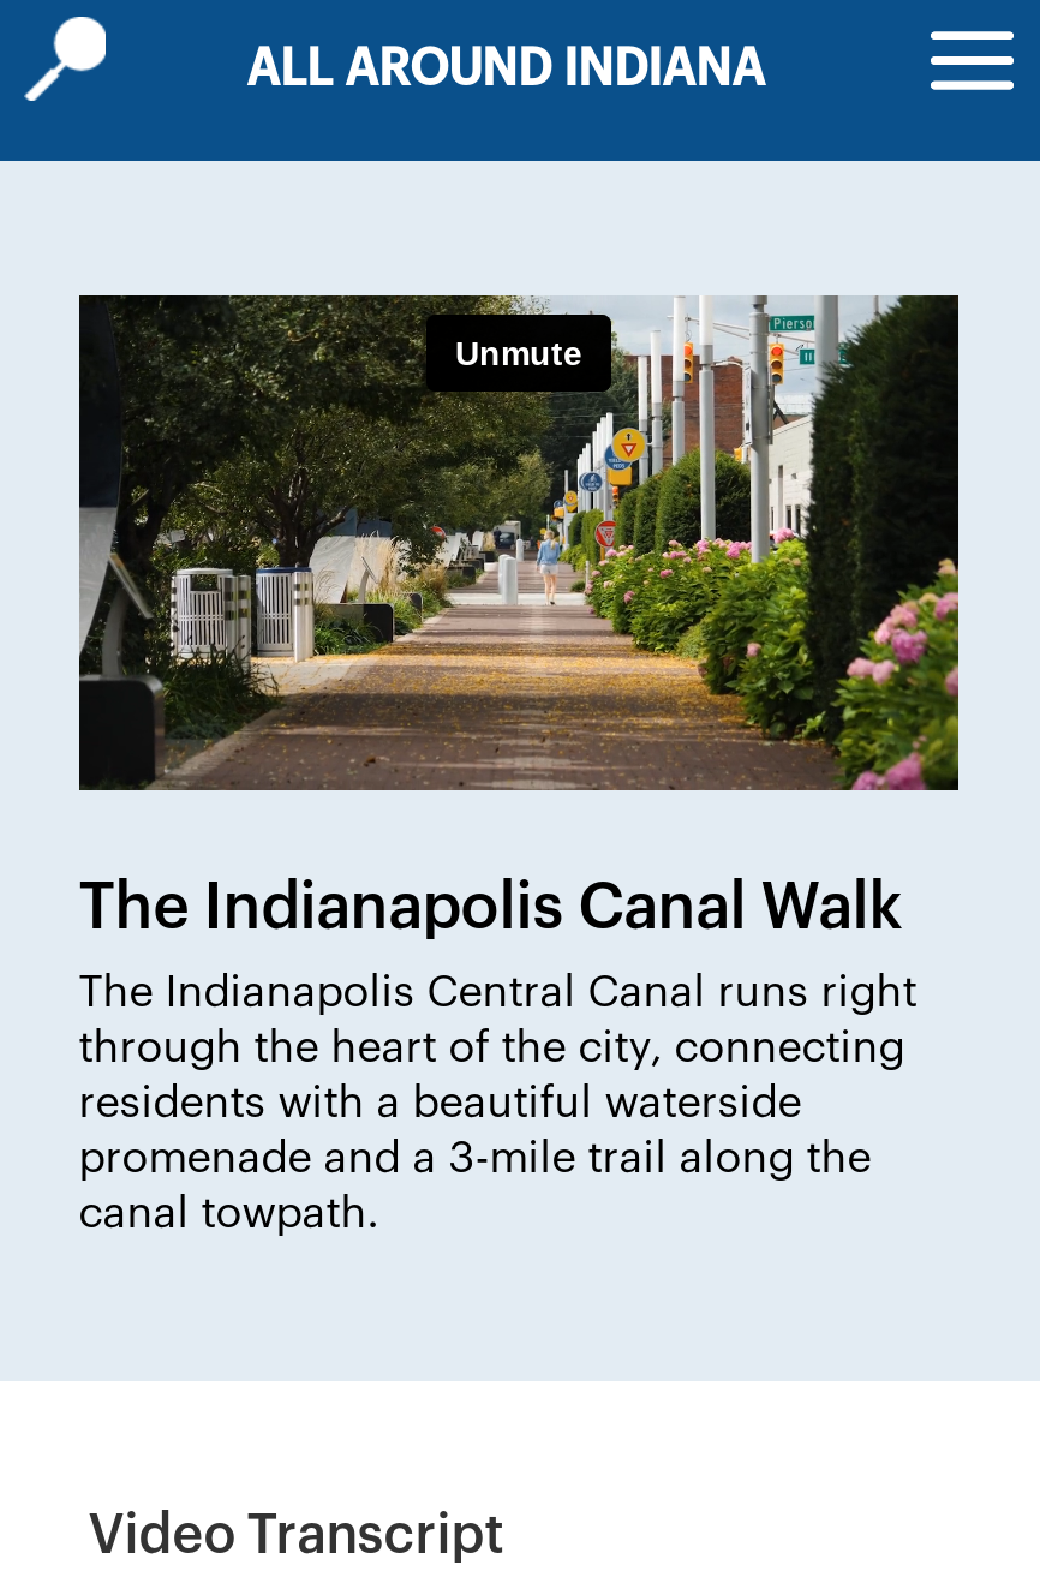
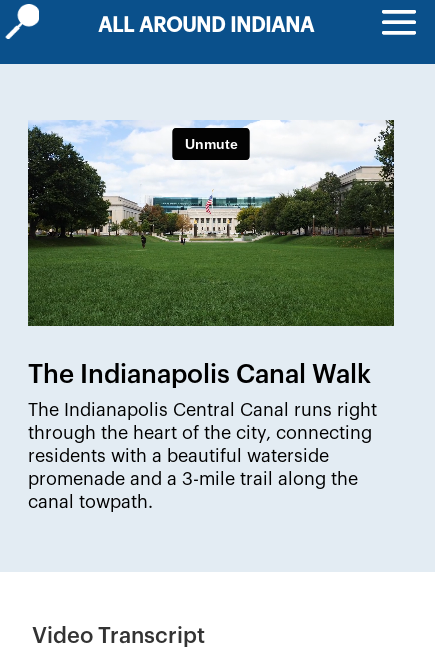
[77,293,961,793] [image] -> [28,120,395,327] [image]

